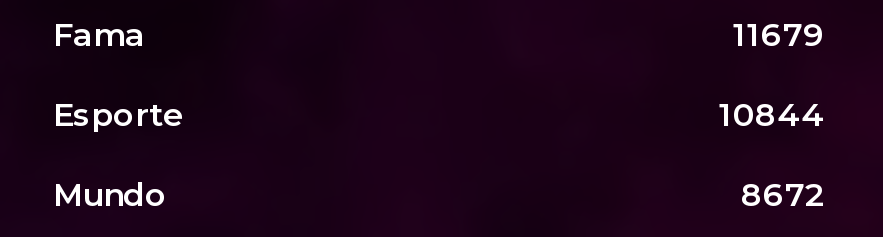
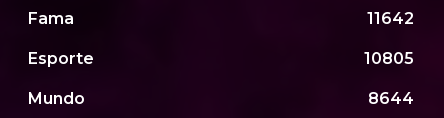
[733,16,825,54] 11679 -> [367,9,414,28] 11642
[719,96,825,134] 10844 -> [364,49,414,68] 10805
[741,176,825,214] 8672 -> [368,89,414,108] 8644

